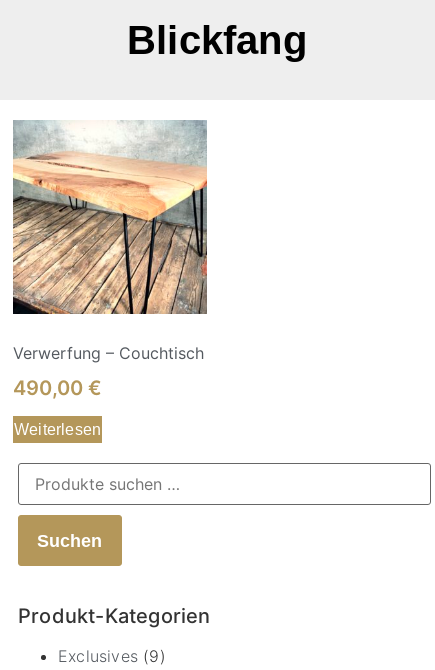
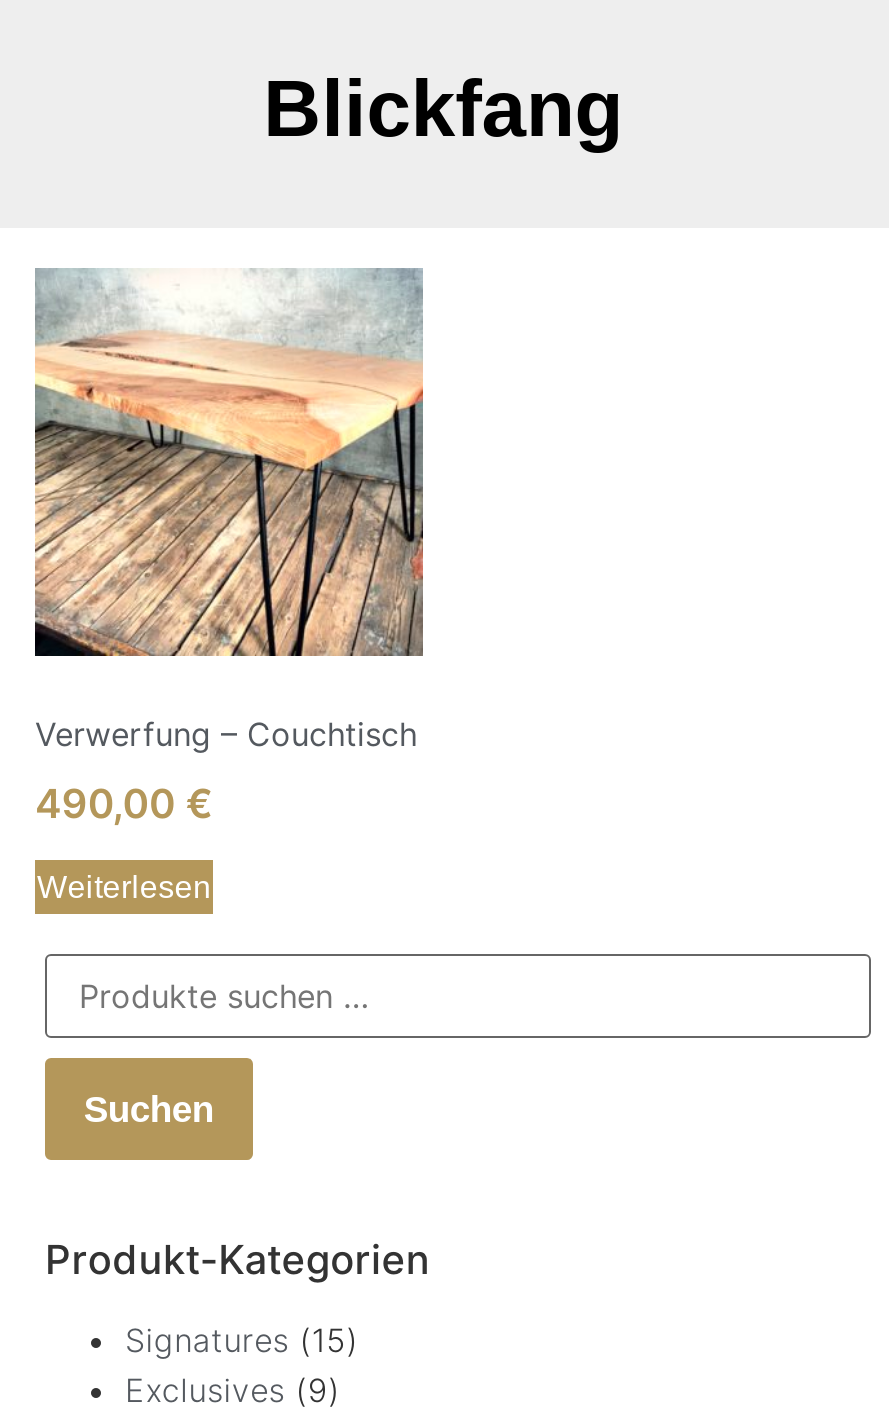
none -> [125,1321,359,1361] Signatures (15)

